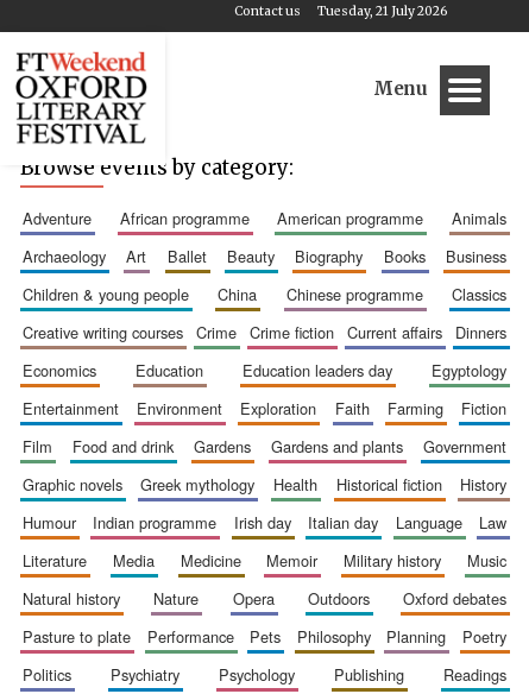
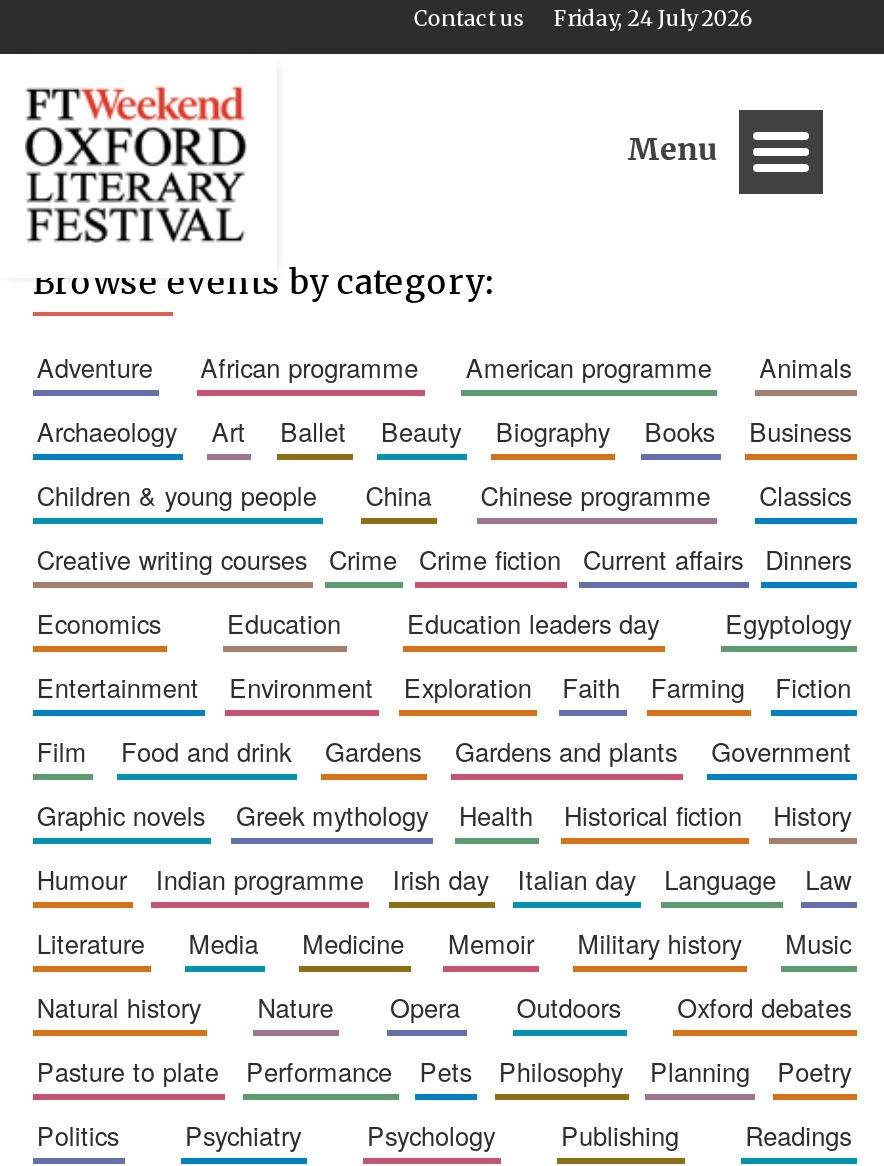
[235,4,449,19] Contact us Tuesday, 21 July 2026 -> [414,6,754,32] Contact us Friday, 24 July 2026

